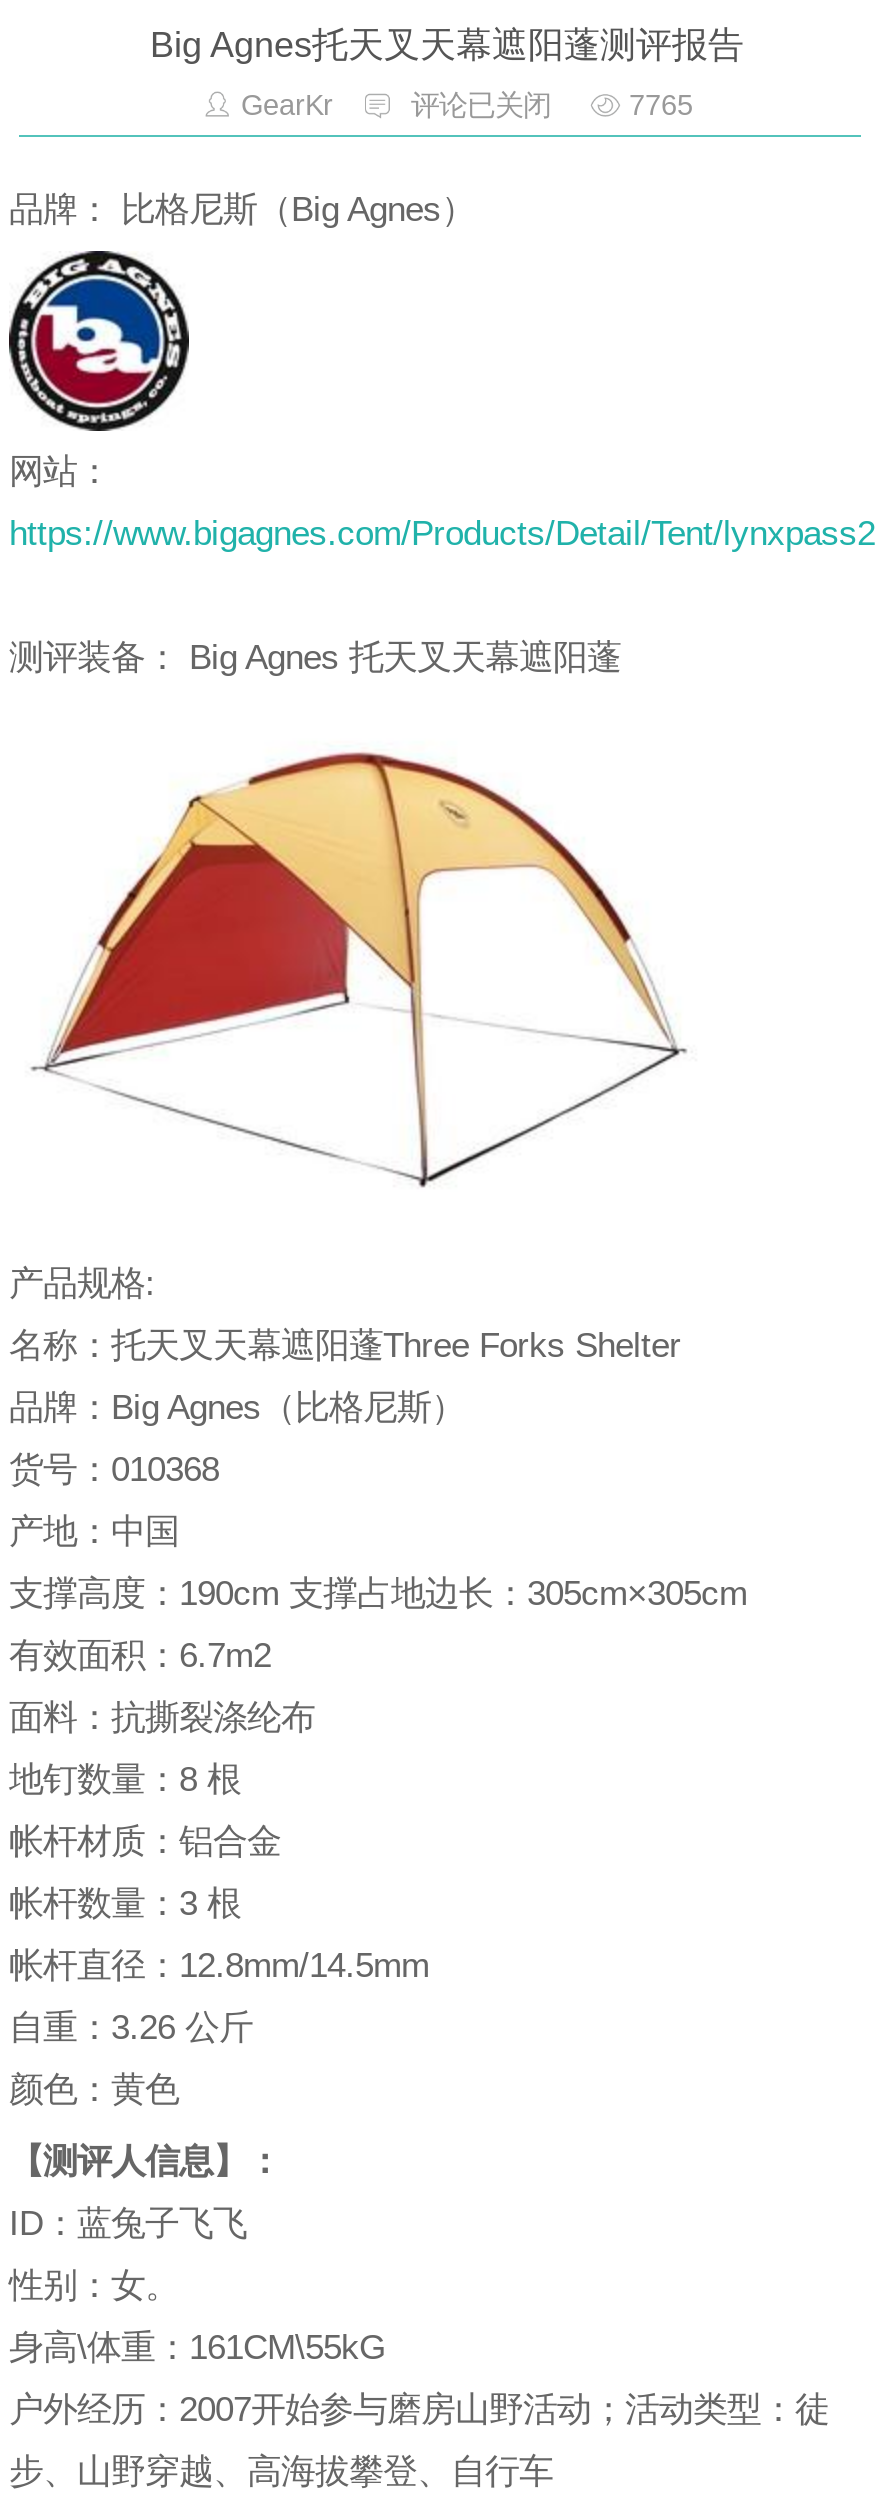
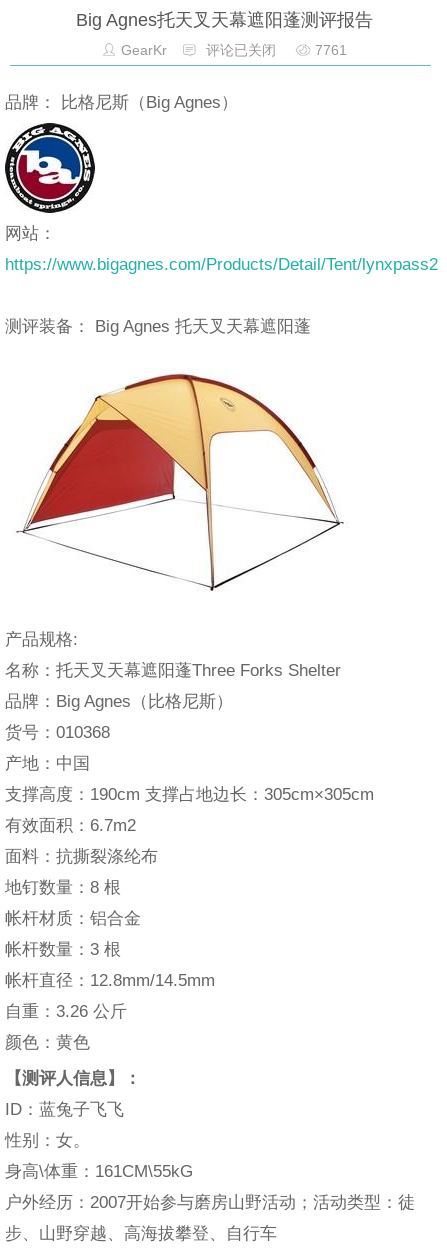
[621,89,693,121] 7765 -> [311,42,347,58] 7761

